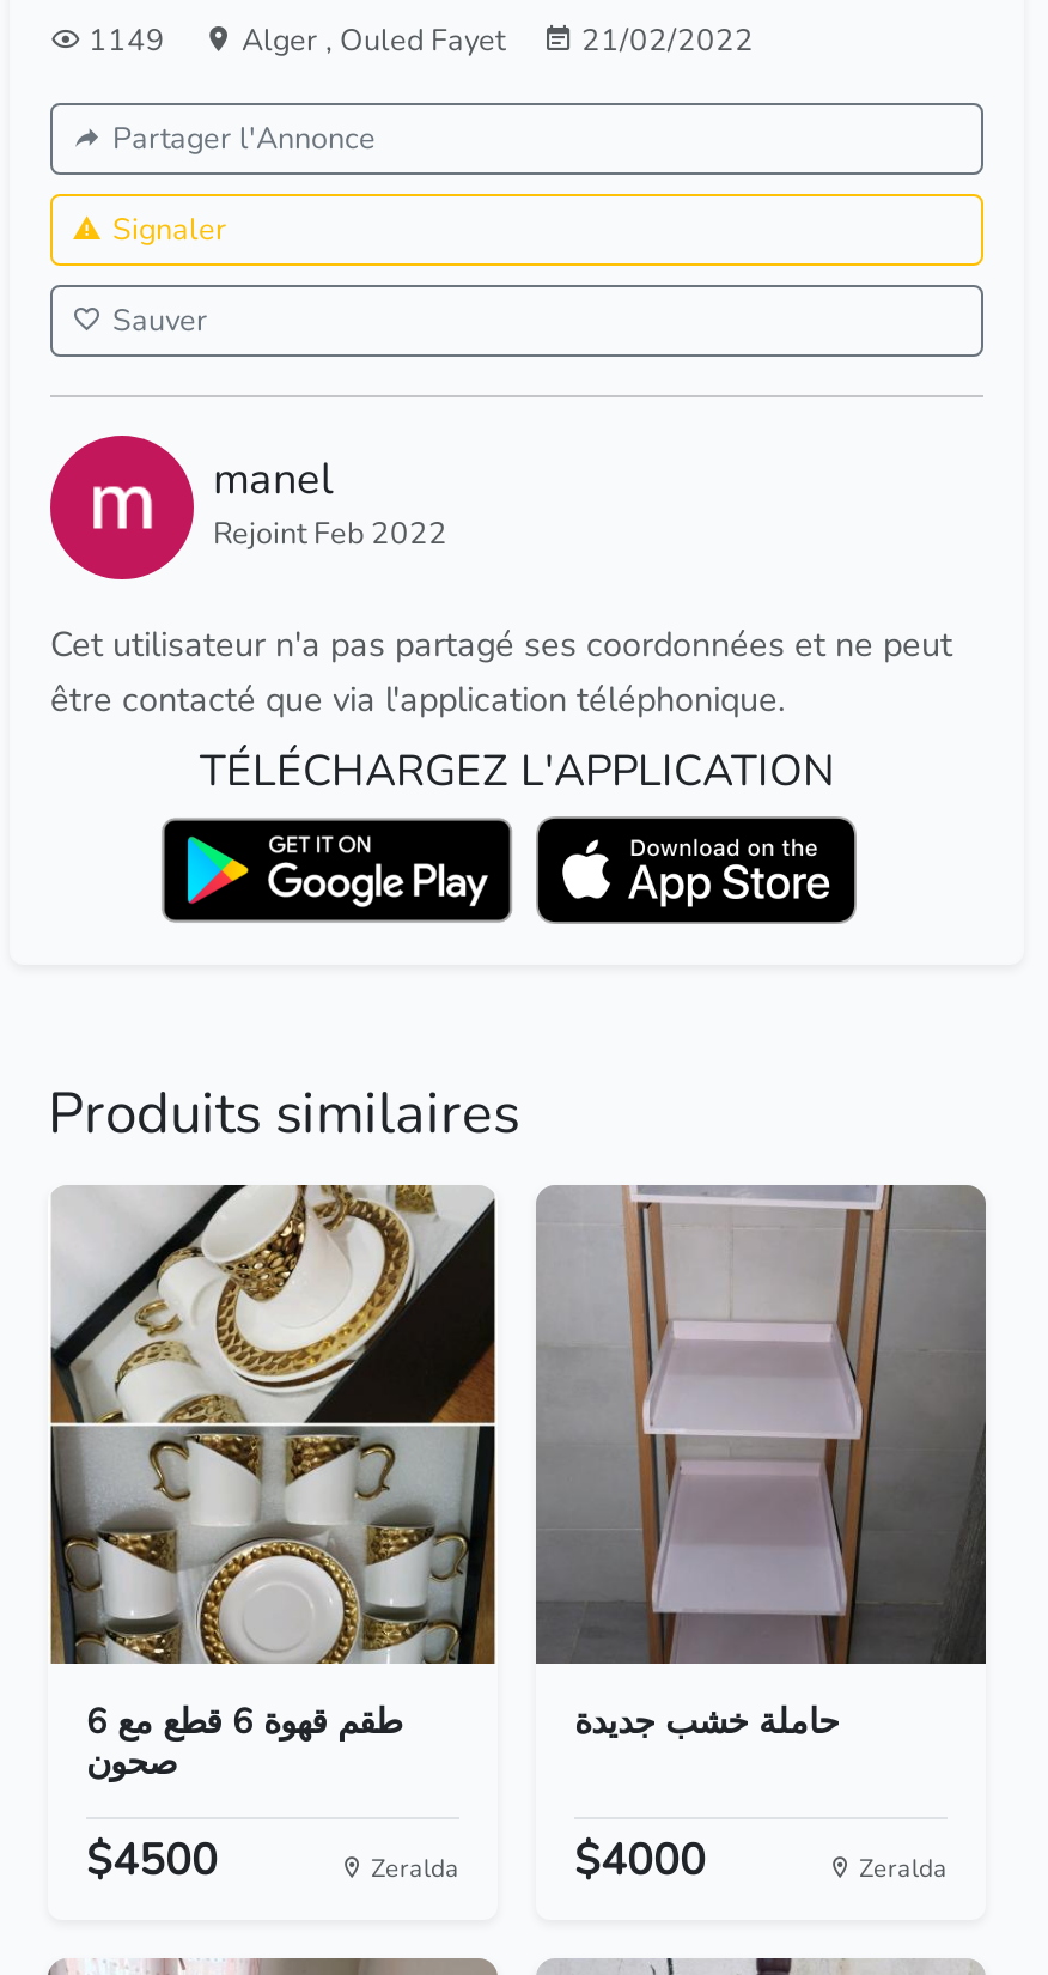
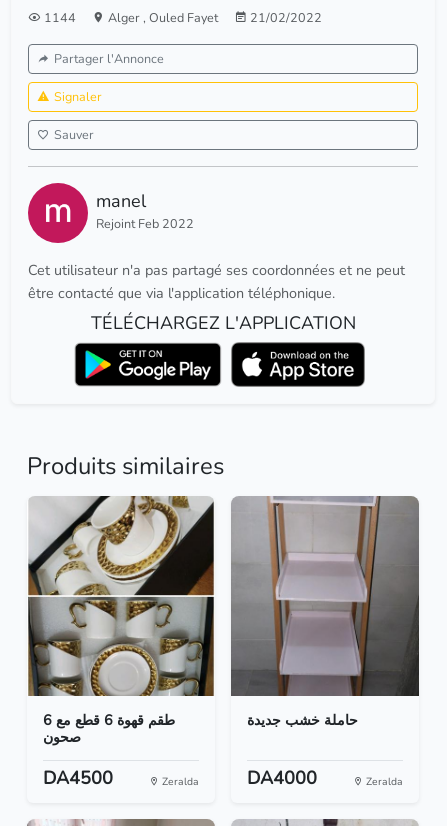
[81,20,754,60] 1149 Alger, Ouled Fayet 21/02/2022 -> [41,9,322,26] 1144 Alger, Ouled Fayet 21/02/2022
[86,1832,218,1889] $4500 -> [43,766,113,790] DA4500
[574,1832,706,1889] $4000 -> [247,766,317,790] DA4000

